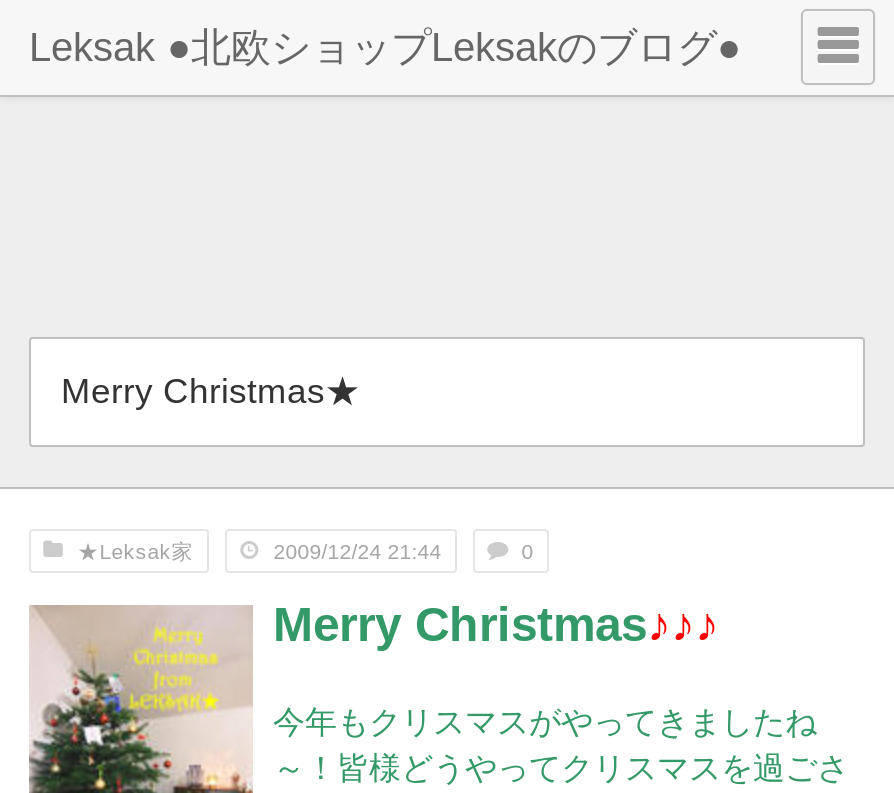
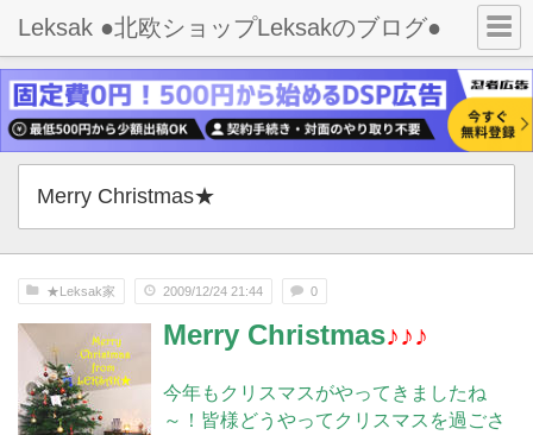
none -> [4,68,529,153] [image]

